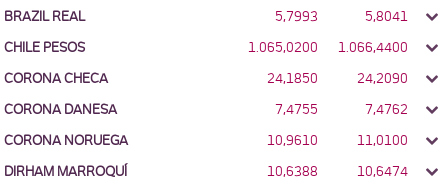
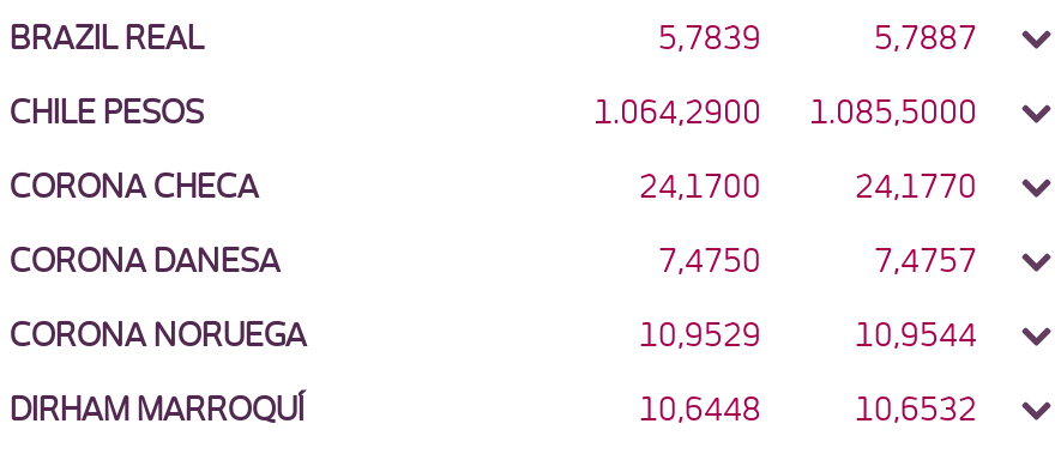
[274,11,317,24] 5,7993 -> [658,26,761,57] 5,7839
[364,11,407,24] 5,8041 -> [874,26,977,57] 5,7887
[248,42,318,55] 1.065,0200 -> [594,100,762,131] 1.064,2900
[338,42,408,55] 1.066,4400 -> [809,100,977,131] 1.085,5000
[266,73,317,86] 24,1850 -> [639,174,761,205] 24,1700
[356,73,407,86] 24,2090 -> [855,174,977,205] 24,1770
[274,104,317,117] 7,4755 -> [658,248,761,280] 7,4750
[364,104,407,117] 7,4762 -> [874,248,977,280] 7,4757
[266,135,317,148] 10,9610 -> [639,323,761,354] 10,9529
[356,135,407,148] 11,0100 -> [855,323,977,354] 10,9544
[266,166,317,179] 10,6388 -> [639,397,761,428] 10,6448
[356,166,407,179] 10,6474 -> [855,397,977,428] 10,6532

